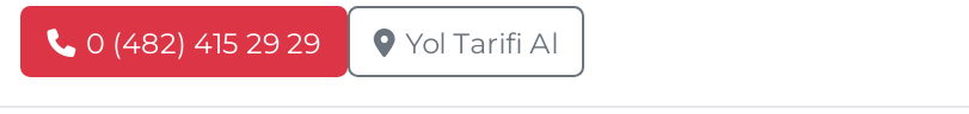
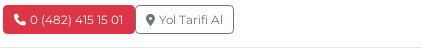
[86,24,320,60] 0 (482) 415 29 29 -> [30,12,123,27] 0 (482) 415 15 01

